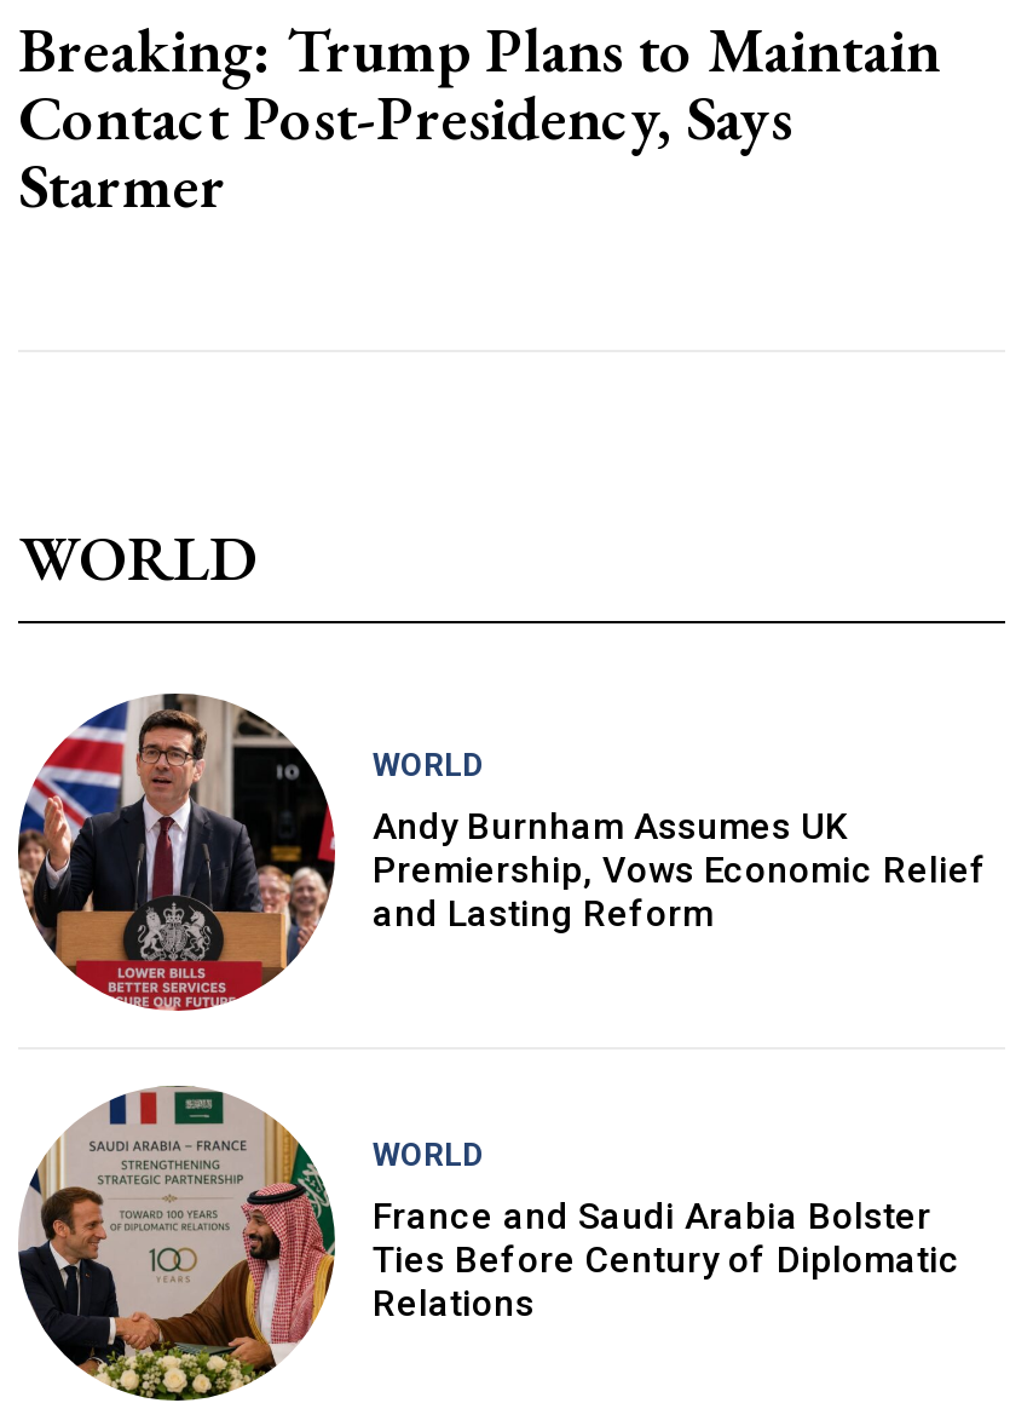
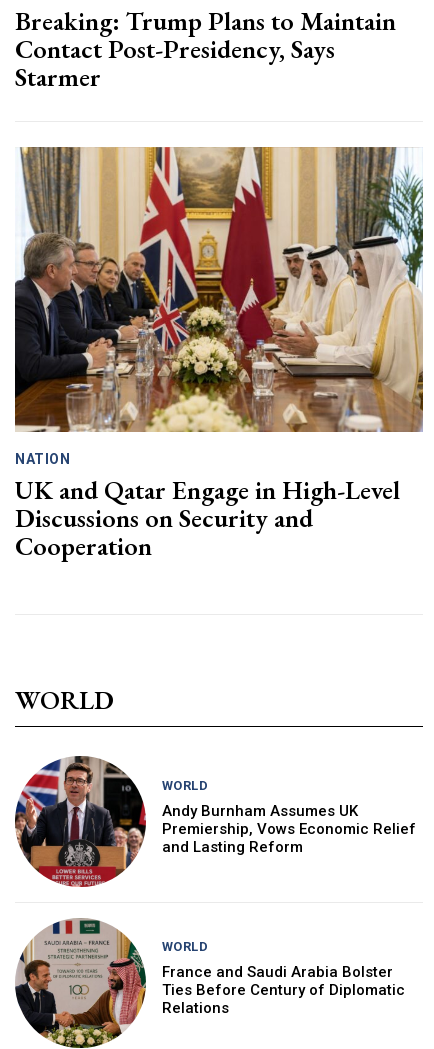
none -> [14,146,424,563] [image] | NATION | UK and Qatar Engage in High-Level | Discussions on Security and | Cooperation

